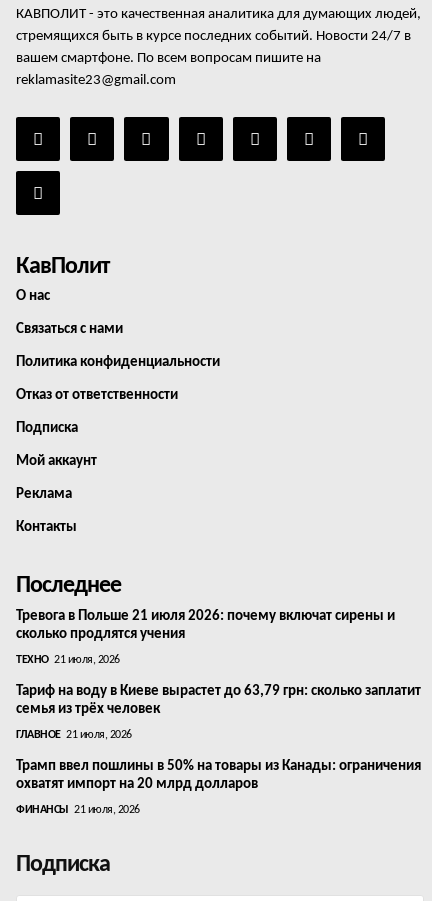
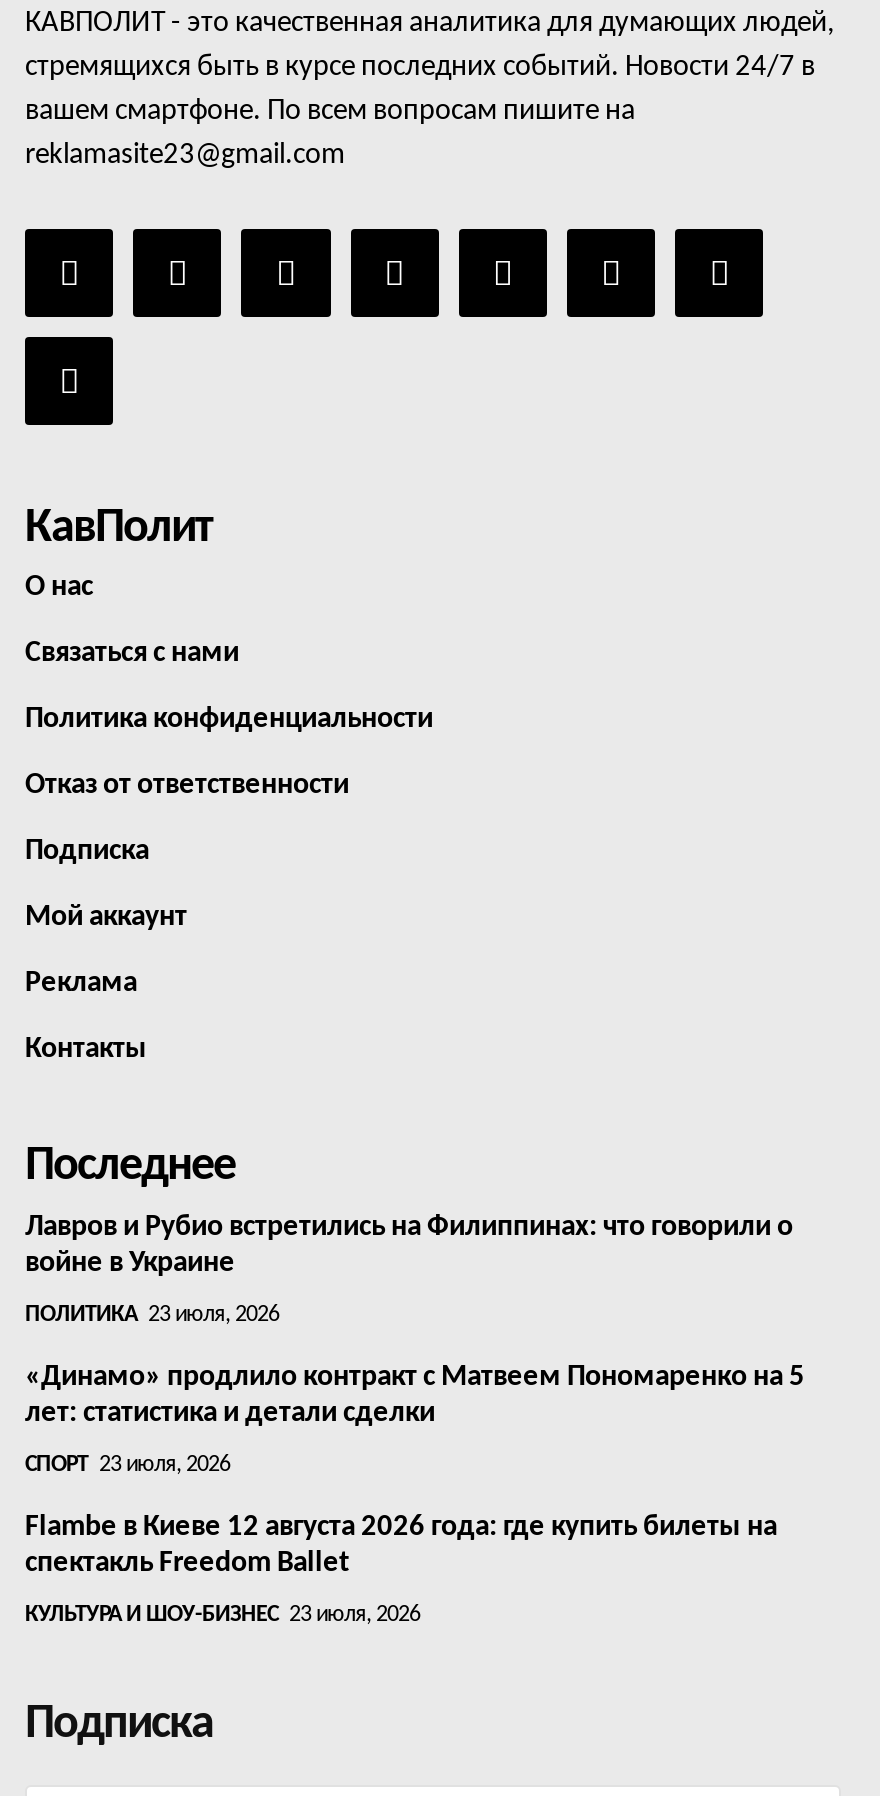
[16,609,395,642] Тревога в Польше 21 июля 2026: почему включат сирены и | сколько продлятся учения -> [25,1214,793,1280] Лавров и Рубио встретились на Филиппинах: что говорили о | войне в Украине
[16,654,119,666] ТЕХНО 21 июля, 2026 -> [25,1304,279,1328] ПОЛИТИКА 23 июля, 2026
[16,684,421,717] Тариф на воду в Киеве вырастет до 63,79 грн: сколько заплатит | семья из трёх человек -> [25,1364,805,1430] «Динамо» продлило контракт с Матвеем Пономаренко на 5 | лет: статистика и детали сделки
[16,729,131,741] ГЛАВНОЕ 21 июля, 2026 -> [25,1454,230,1478] СПОРТ 23 июля, 2026
[16,759,421,792] Трамп ввел пошлины в 50% на товары из Канады: ограничения | охватят импорт на 20 млрд долларов -> [25,1514,777,1580] Flambe в Киеве 12 августа 2026 года: где купить билеты на | спектакль Freedom Ballet
[16,804,139,816] ФИНАНСЫ 21 июля, 2026 -> [25,1604,420,1628] КУЛЬТУРА И ШОУ-БИЗНЕС 23 июля, 2026

